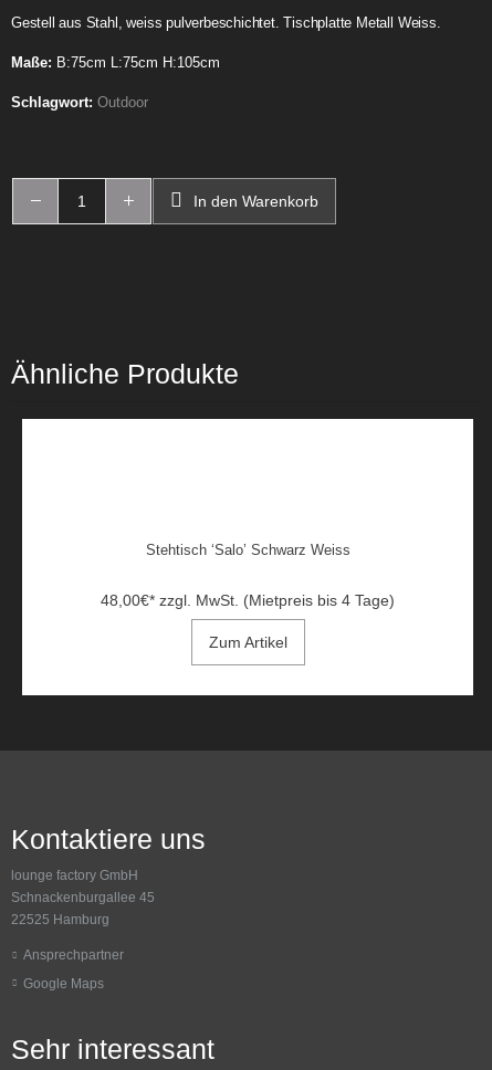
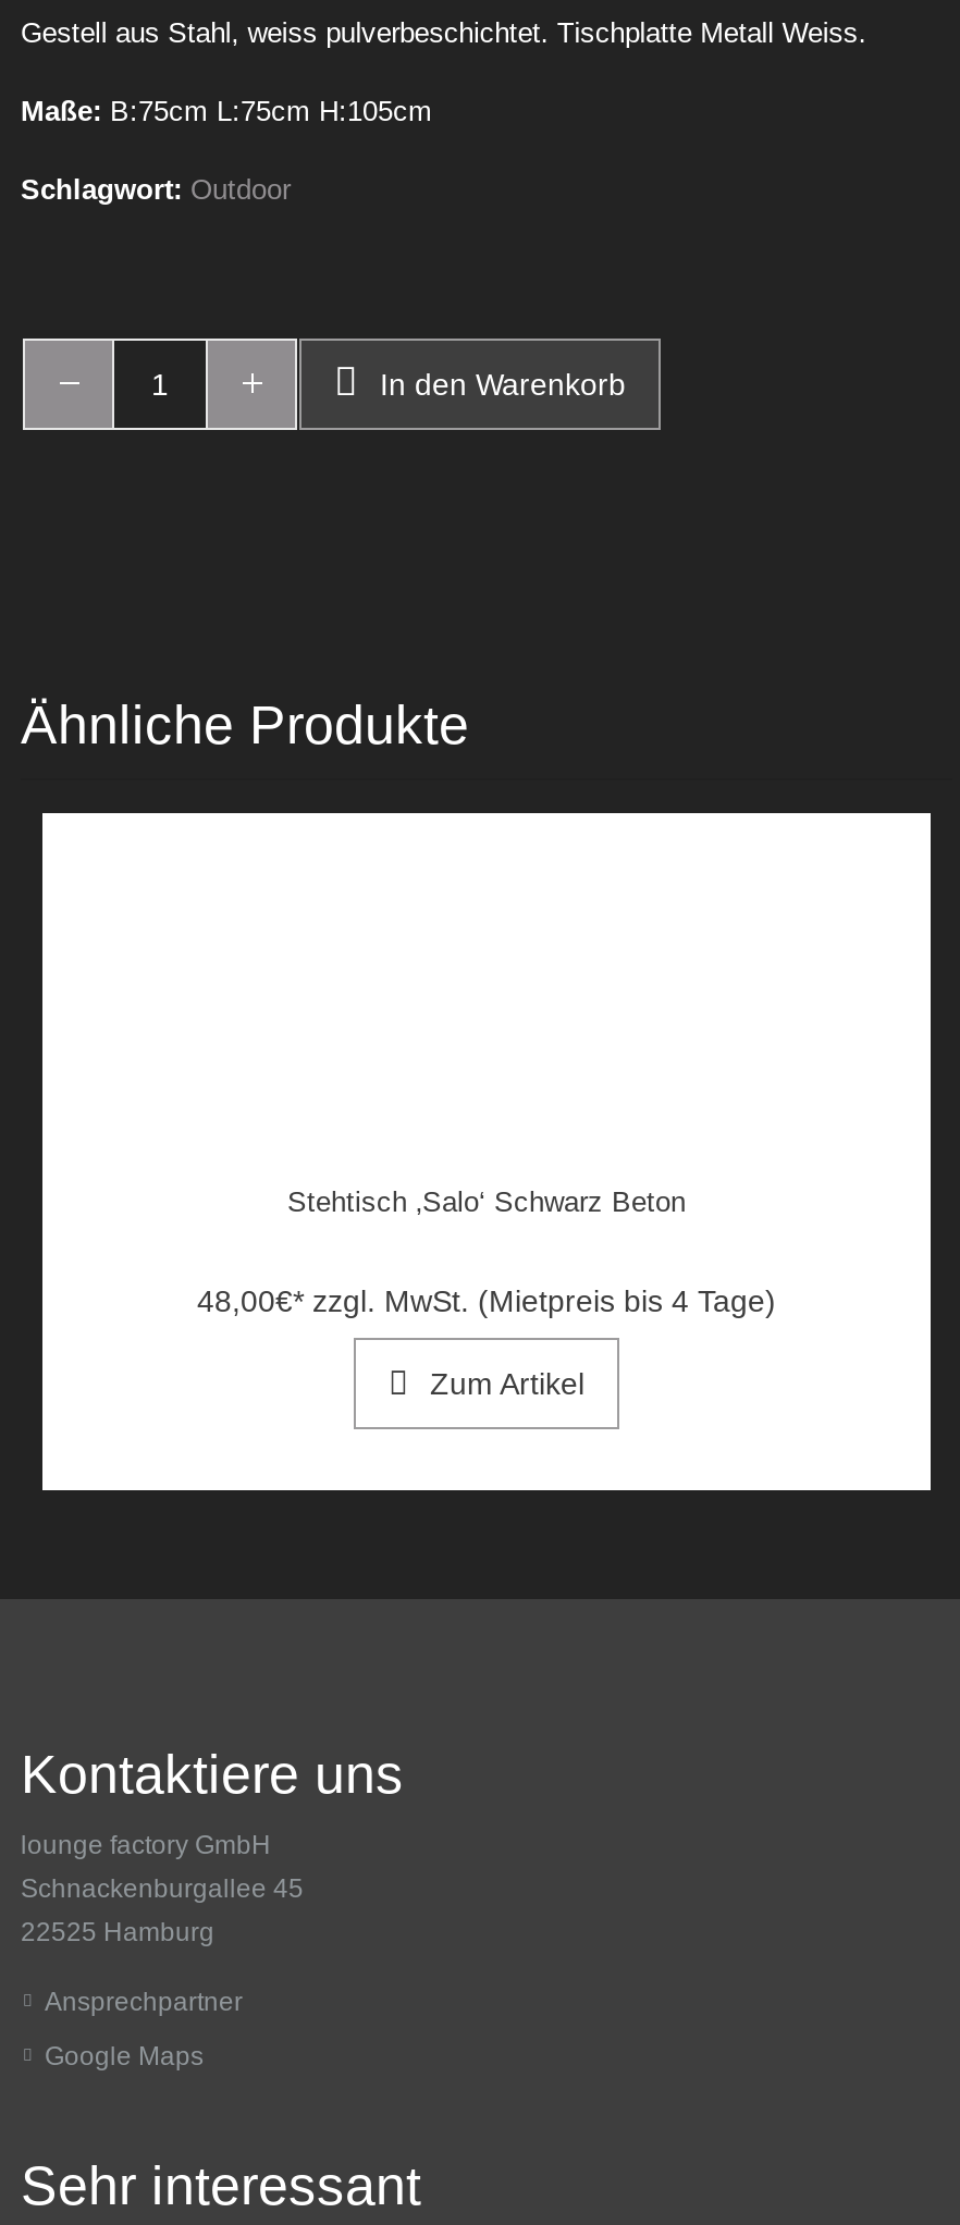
[145,541,350,558] Stehtisch ‘Salo’ Schwarz Weiss -> [287,1184,686,1217] Stehtisch ‚Salo‘ Schwarz Beton

